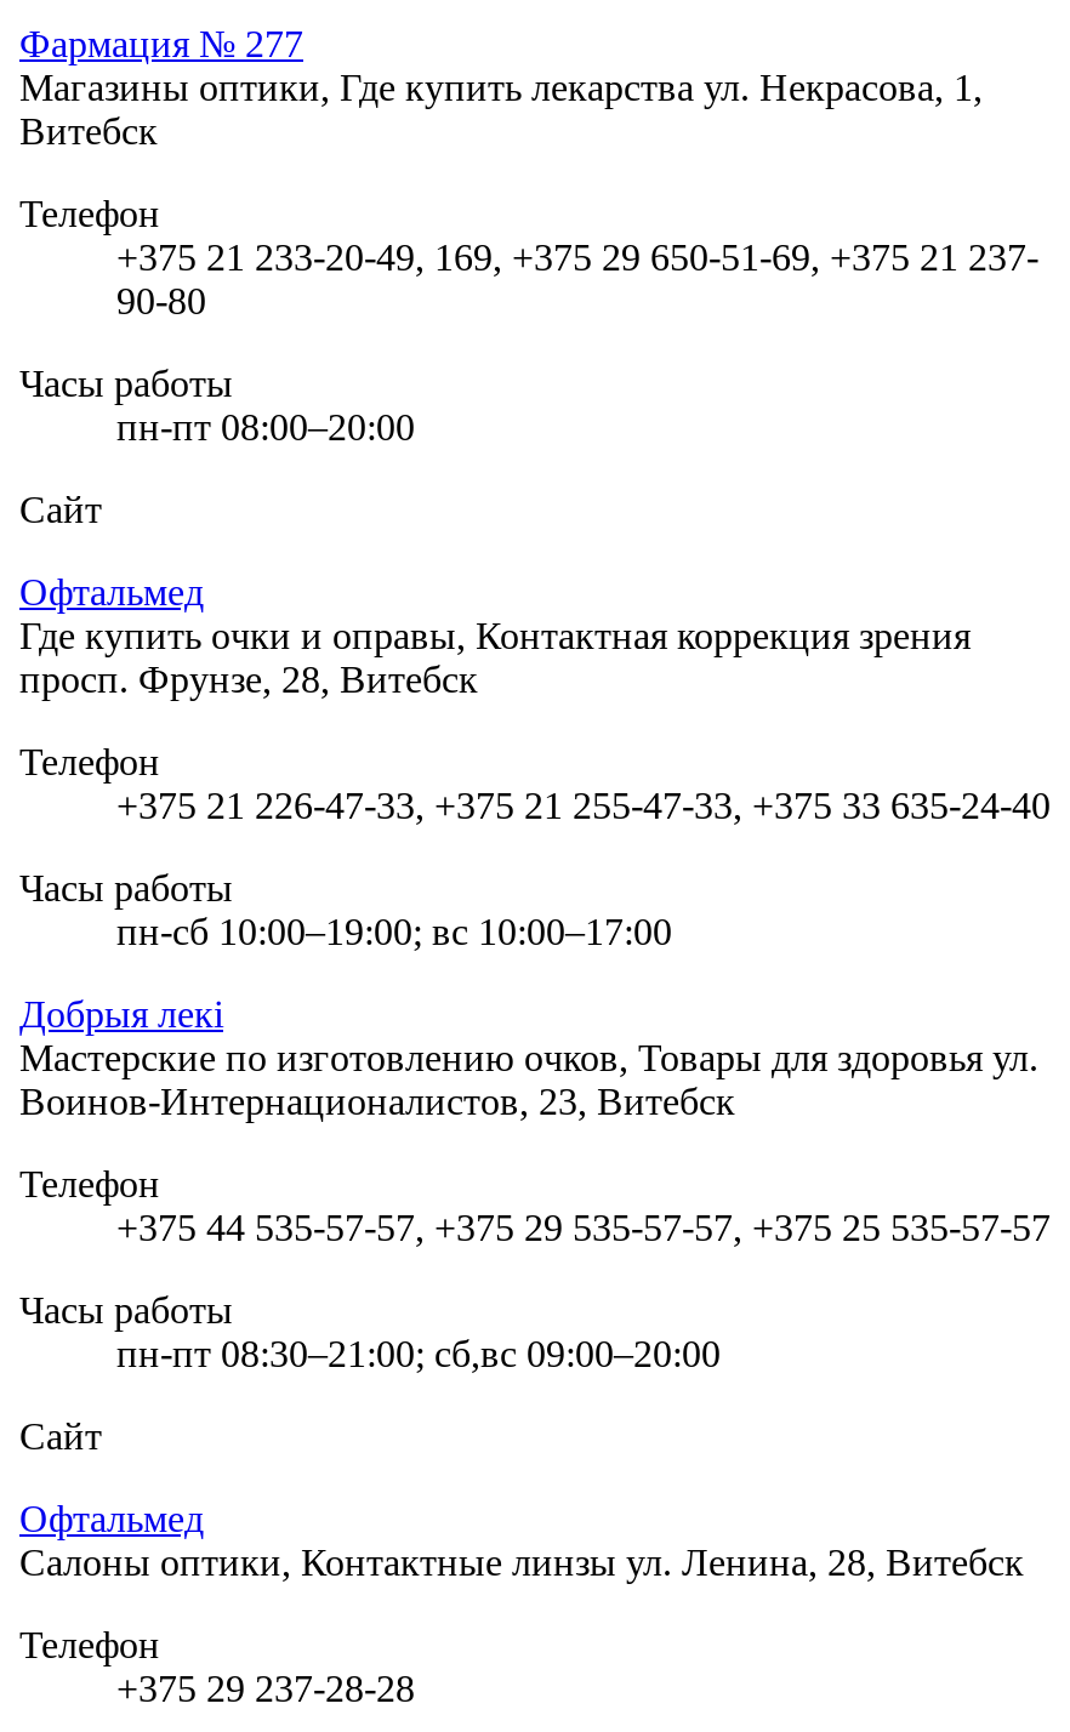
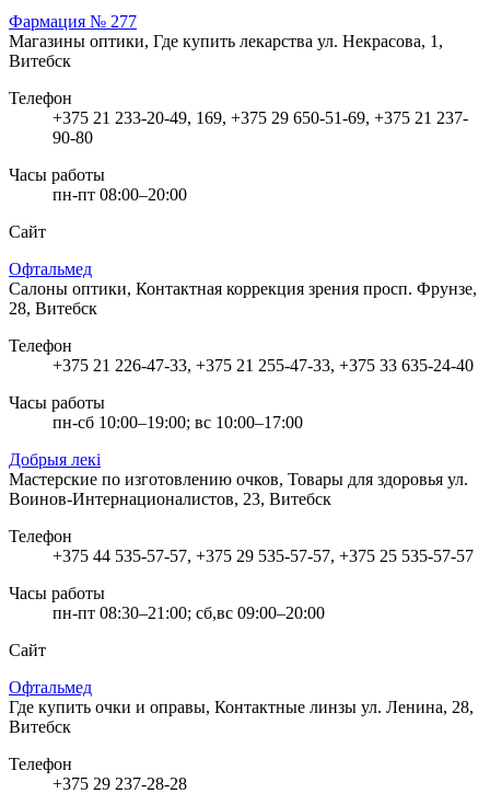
[19,615,971,700] Где купить очки и оправы, Контактная коррекция зрения | просп. Фрунзе, 28, Витебск -> [9,279,477,318] Салоны оптики, Контактная коррекция зрения просп. Фрунзе, | 28, Витебск
[19,1541,1024,1583] Салоны оптики, Контактные линзы ул. Ленина, 28, Витебск -> [9,698,474,736] Где купить очки и оправы, Контактные линзы ул. Ленина, 28, | Витебск

